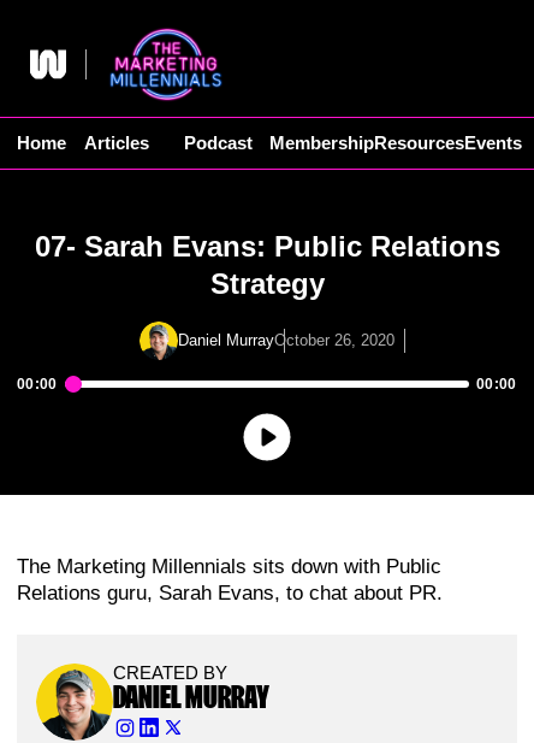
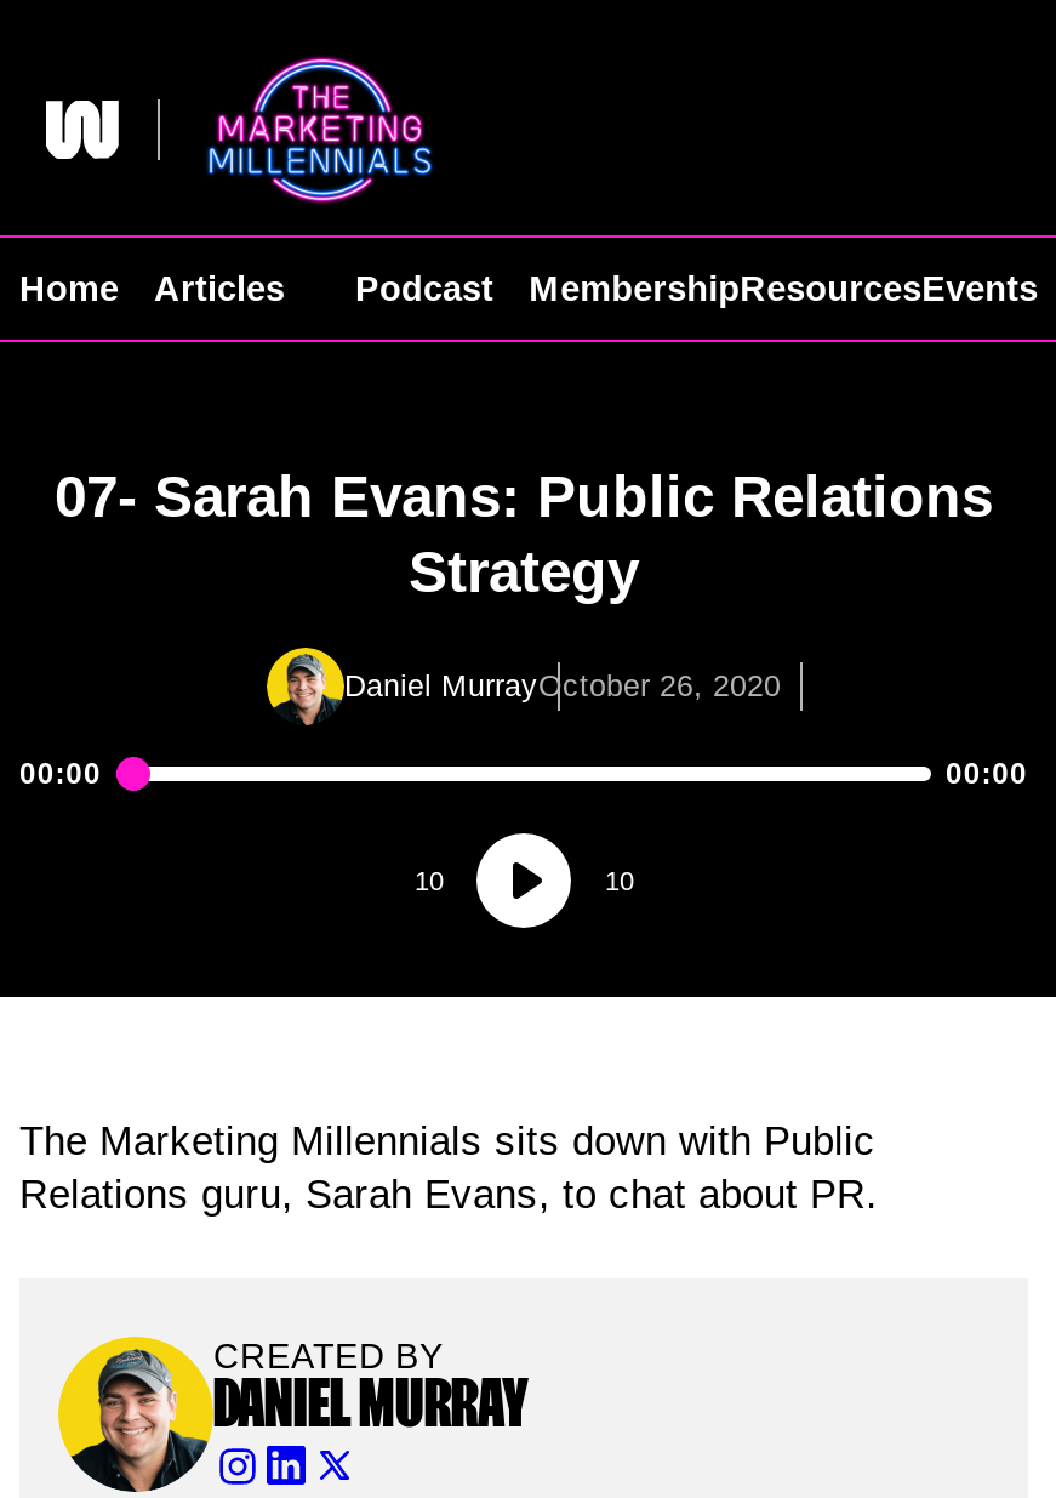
none -> [415,867,634,896] 10 | 10

